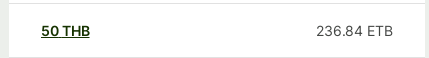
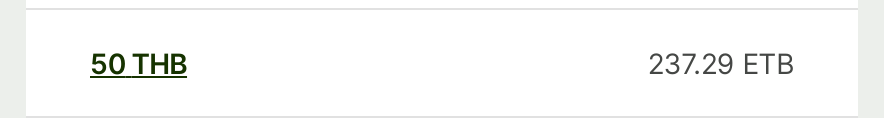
[316,22,393,39] 236.84 ETB -> [648,46,794,80] 237.29 ETB

